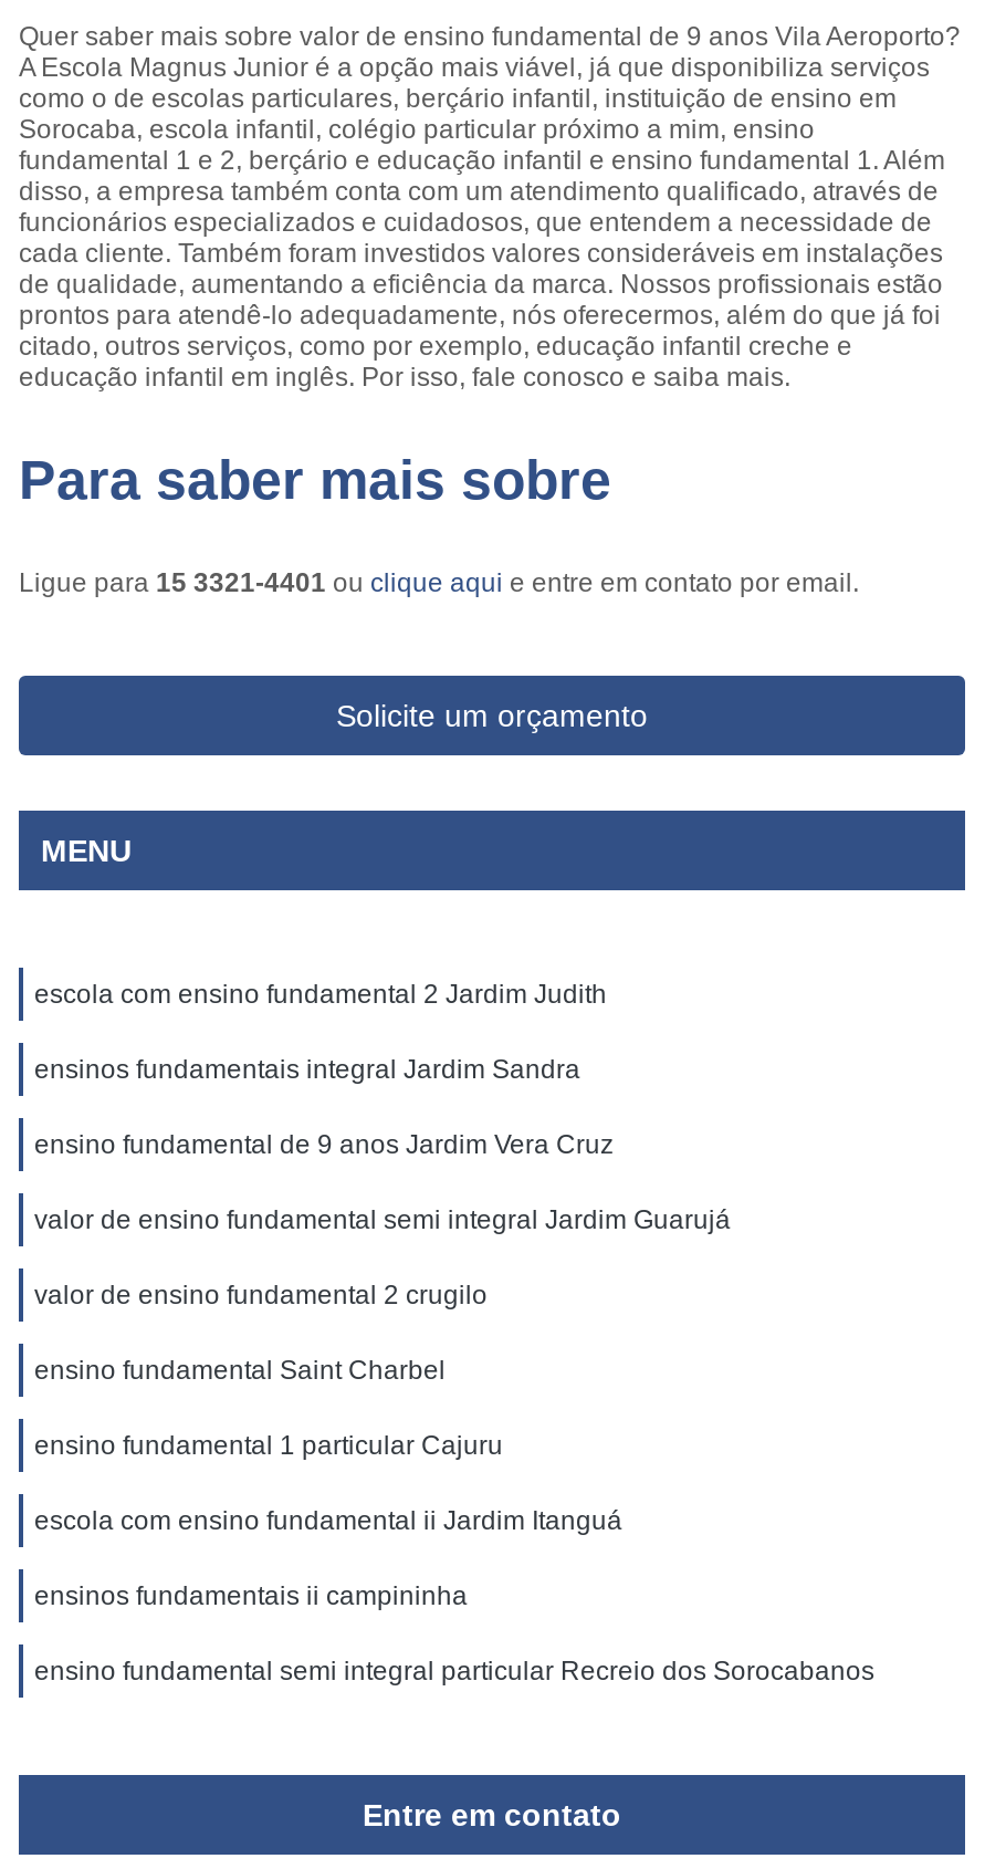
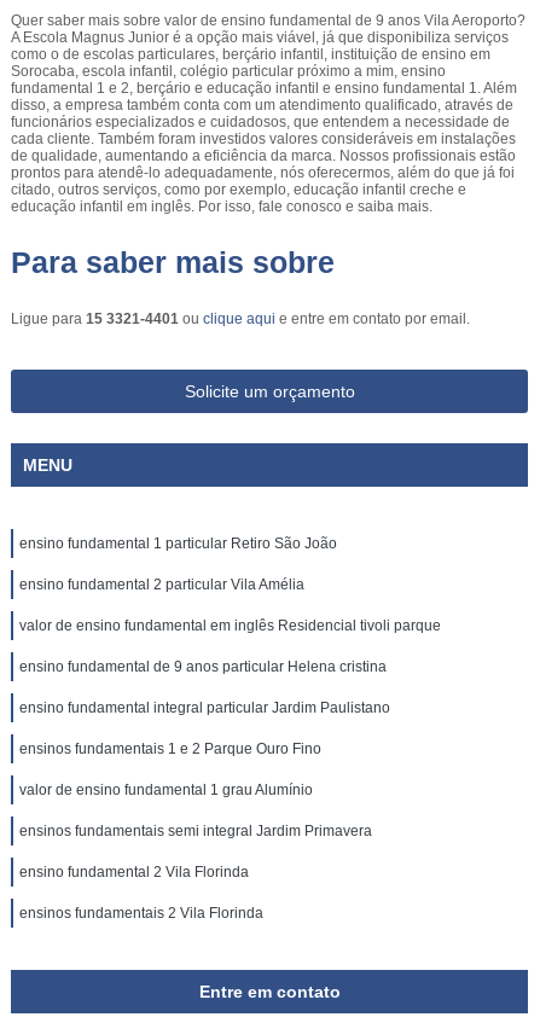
[34,979,607,1010] escola com ensino fundamental 2 Jardim Judith -> [19,535,337,552] ensino fundamental 1 particular Retiro São João
[34,1054,580,1085] ensinos fundamentais integral Jardim Sandra -> [19,576,304,593] ensino fundamental 2 particular Vila Amélia
[34,1129,614,1160] ensino fundamental de 9 anos Jardim Vera Cruz -> [19,617,441,634] valor de ensino fundamental em inglês Residencial tivoli parque
[34,1204,731,1235] valor de ensino fundamental semi integral Jardim Guarujá -> [19,658,387,675] ensino fundamental de 9 anos particular Helena cristina
[34,1280,488,1311] valor de ensino fundamental 2 crugilo -> [19,699,390,716] ensino fundamental integral particular Jardim Paulistano
[34,1355,446,1386] ensino fundamental Saint Charbel -> [19,740,321,757] ensinos fundamentais 1 e 2 Parque Ouro Fino
[34,1430,503,1461] ensino fundamental 1 particular Cajuru -> [19,781,313,798] valor de ensino fundamental 1 grau Alumínio
[34,1505,622,1536] escola com ensino fundamental ii Jardim Itanguá -> [19,823,372,839] ensinos fundamentais semi integral Jardim Primavera
[34,1580,468,1611] ensinos fundamentais ii campininha -> [19,864,249,881] ensino fundamental 2 Vila Florinda
[34,1656,874,1687] ensino fundamental semi integral particular Recreio dos Sorocabanos -> [19,905,263,922] ensinos fundamentais 2 Vila Florinda

